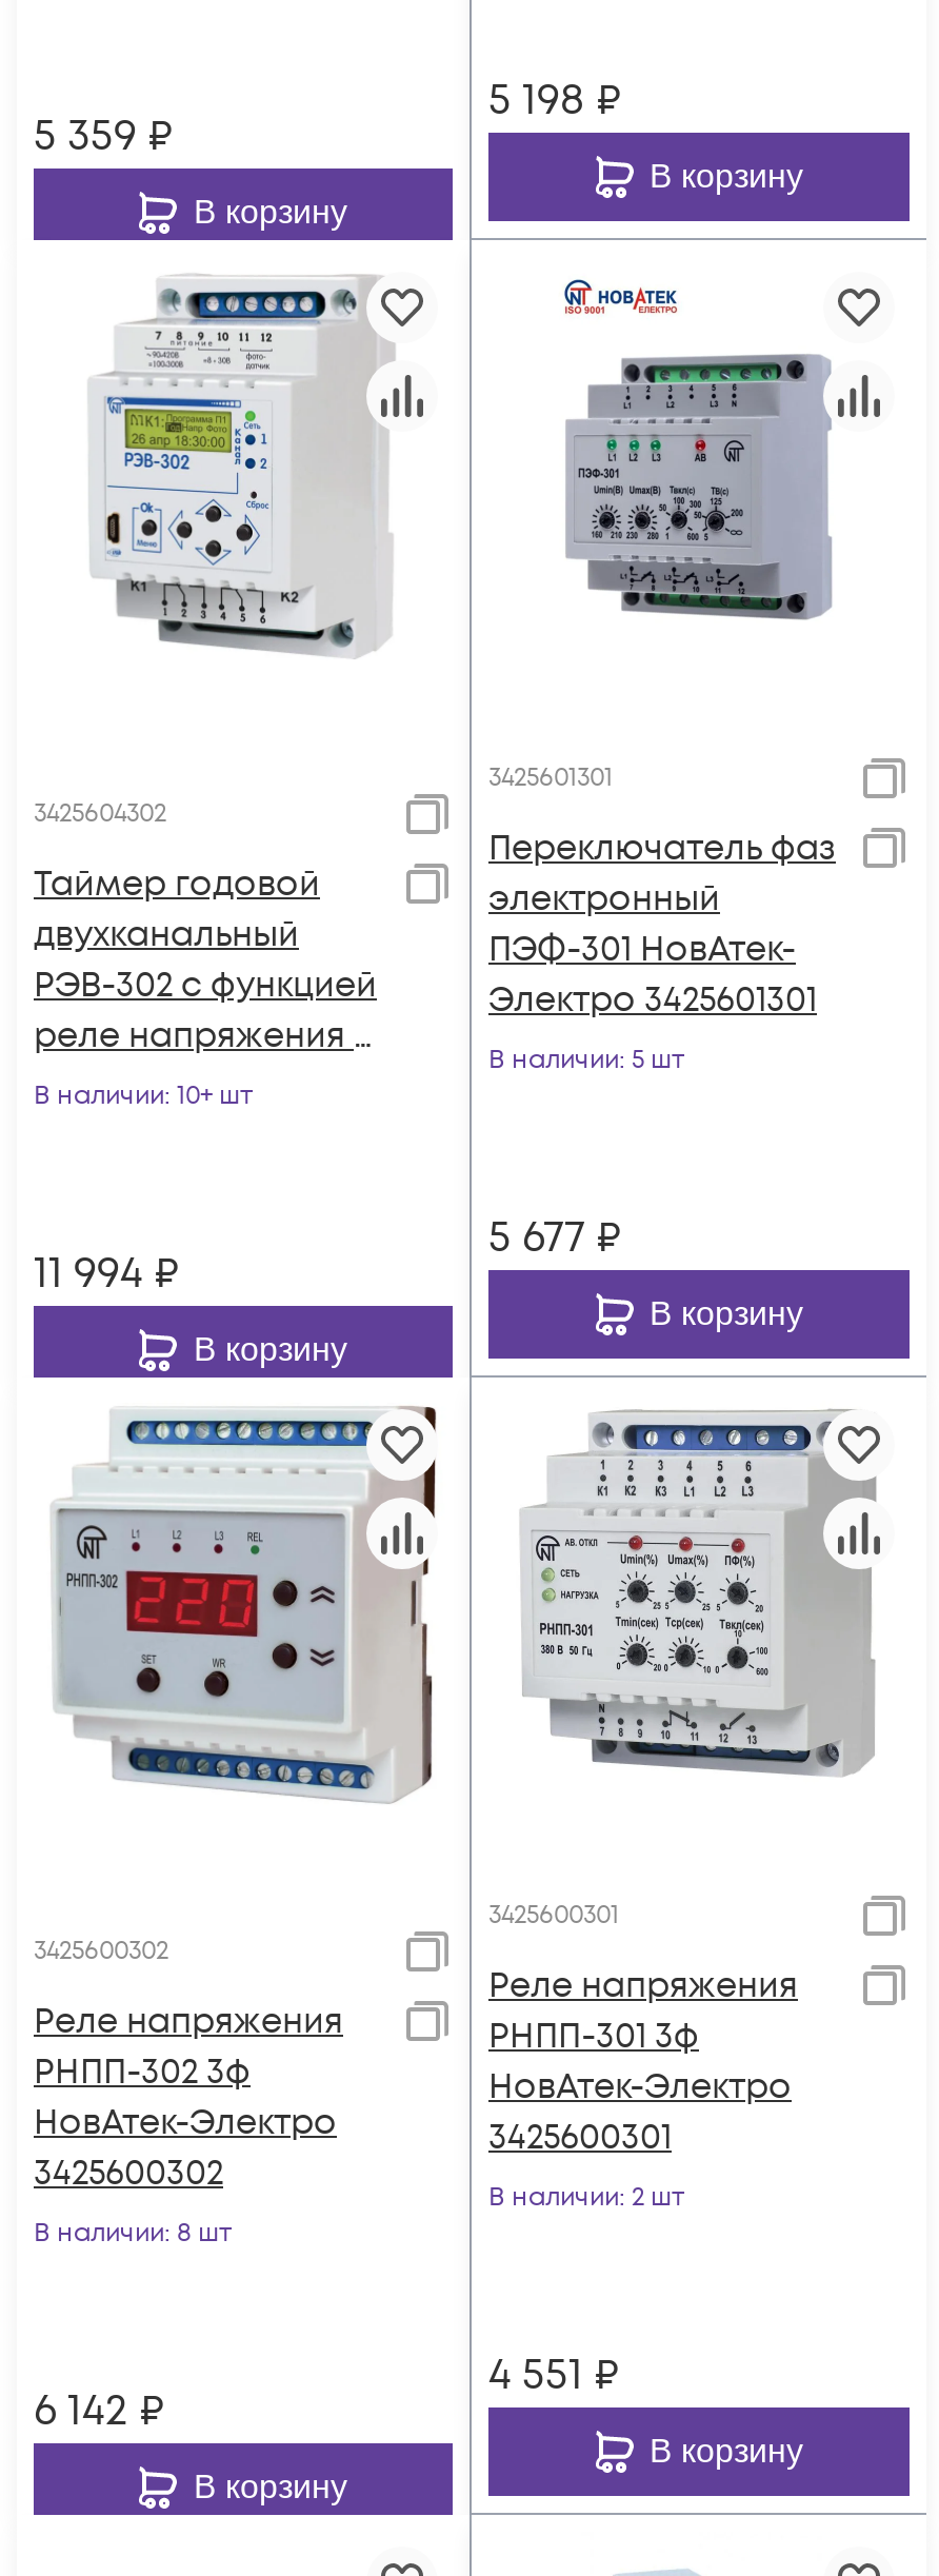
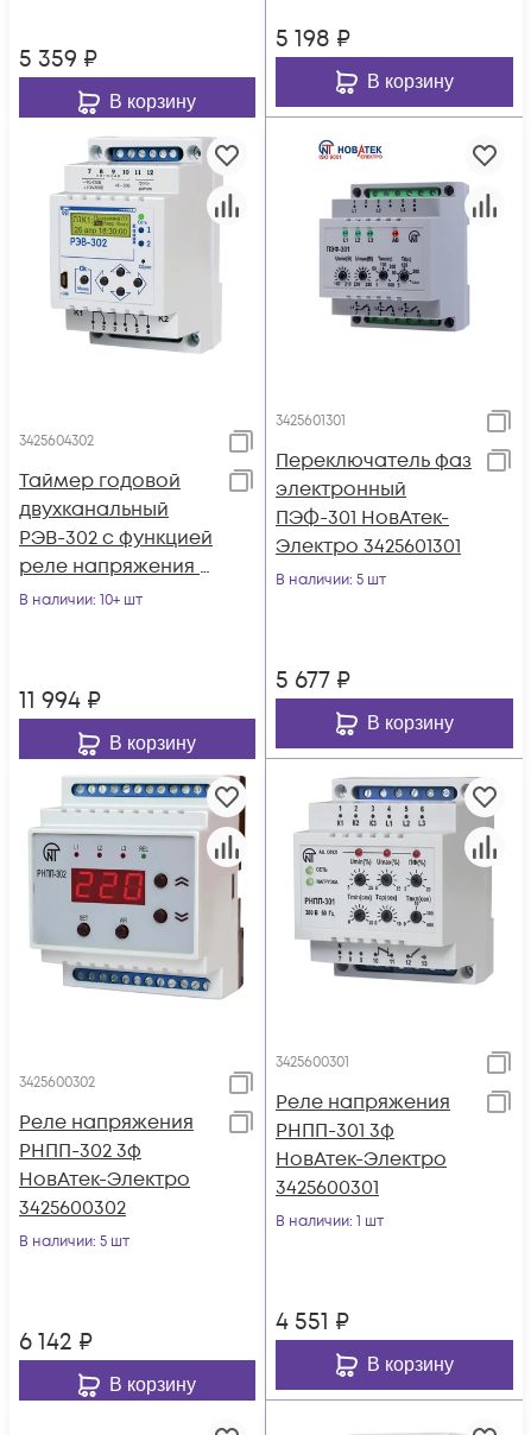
[488,2180,684,2216] В наличии: 2 шт -> [276,1212,384,1232] В наличии: 1 шт
[34,2216,232,2252] В наличии: 8 шт -> [19,1232,129,1252] В наличии: 5 шт

